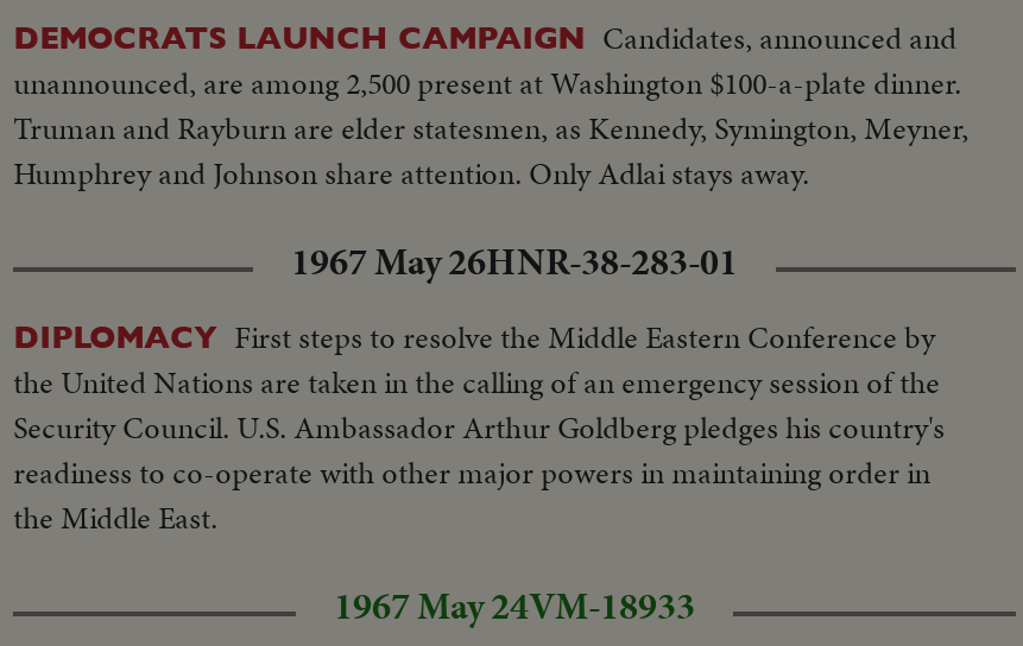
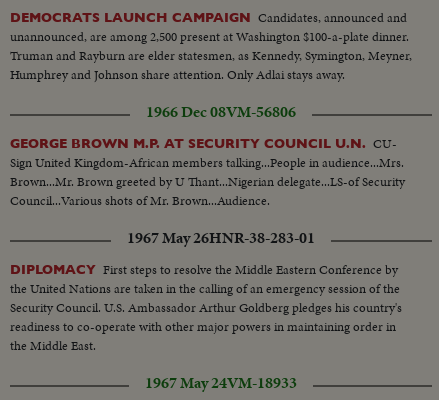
none -> [10,101,405,210] 1966 Dec 08VM-56806 | GEORGE BROWN M.P. AT SECURITY COUNCIL U.N. CU- | Sign United Kingdom-African members talking...People in audience...Mrs. | Brown...Mr. Brown greeted by U Thant...Nigerian delegate...LS-of Security | Council...Various shots of Mr. Brown...Audience.

